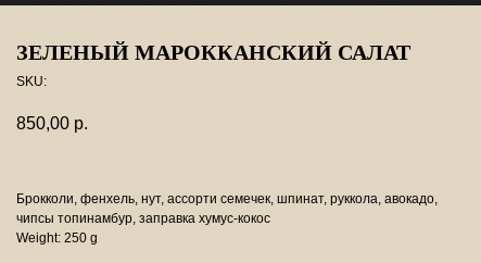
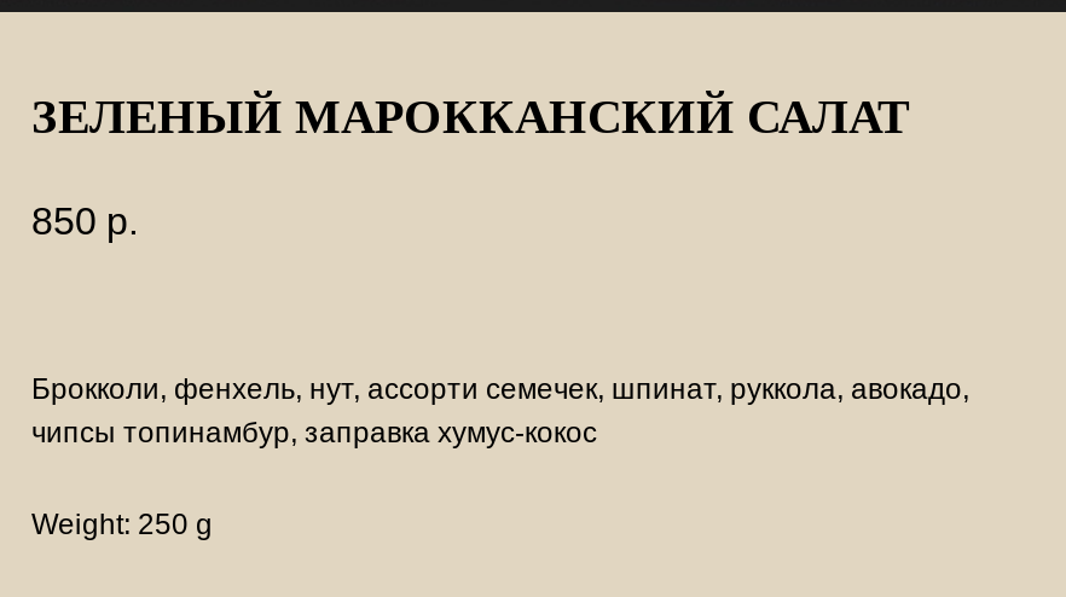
[16,74,88,133] SKU: | 850,00 р. -> [31,201,138,242] 850 р.
moved [16,192,438,226] -> [31,373,969,450]: Брокколи, фенхель, нут, ассорти семечек, шпинат, руккола, авокадо, | чипсы топинамбур, заправка хумус-кокос

